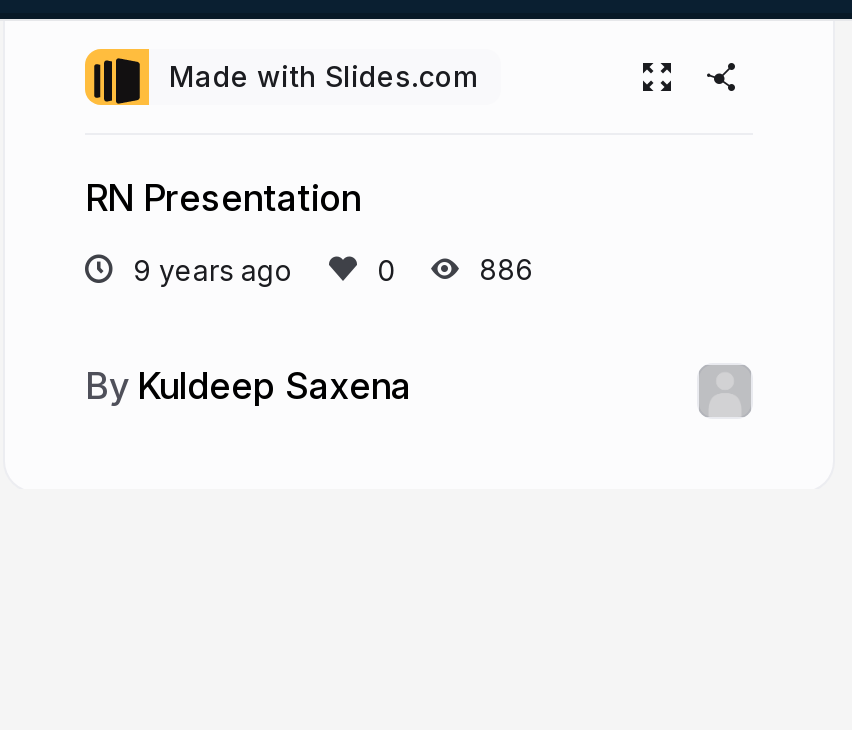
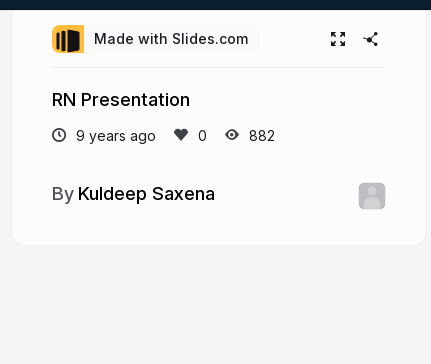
[479,252,533,286] 886 -> [249,127,275,144] 882

